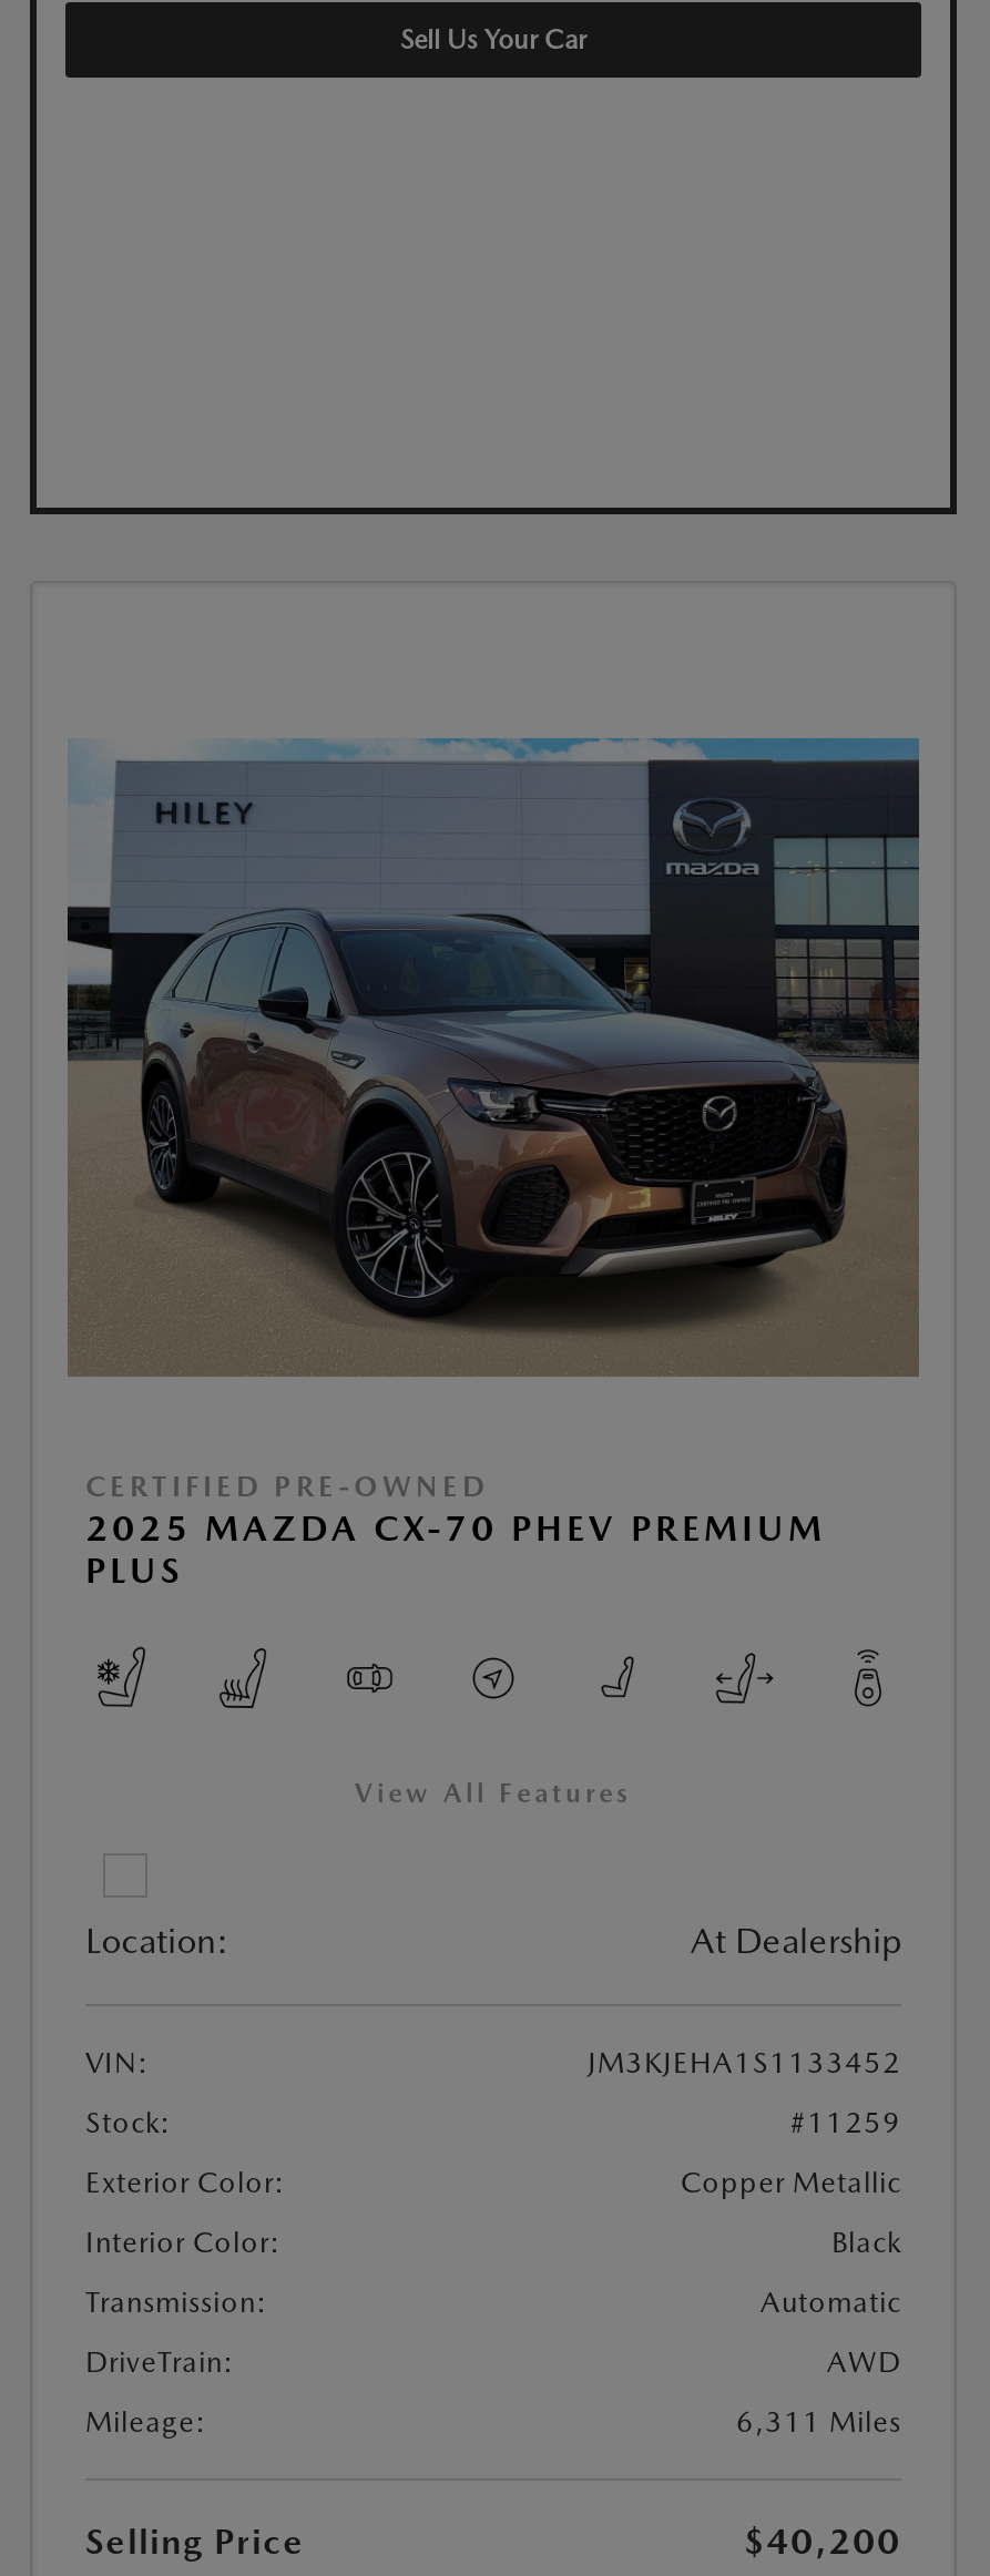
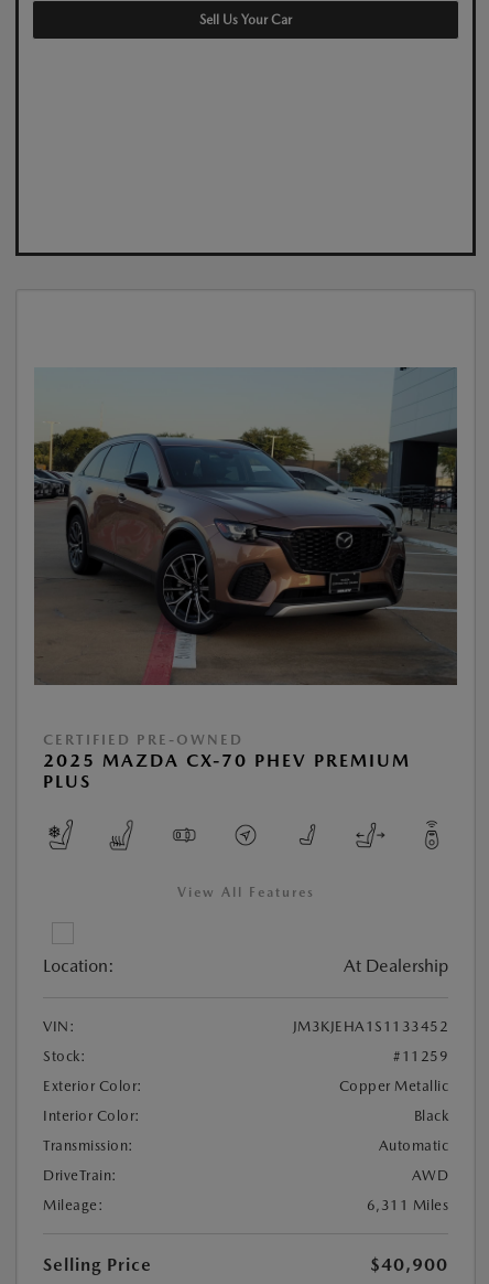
[65,736,921,1377] [image] -> [33,366,458,686] [image]
[744,2521,901,2563] $40,200 -> [370,1254,448,1275] $40,900

